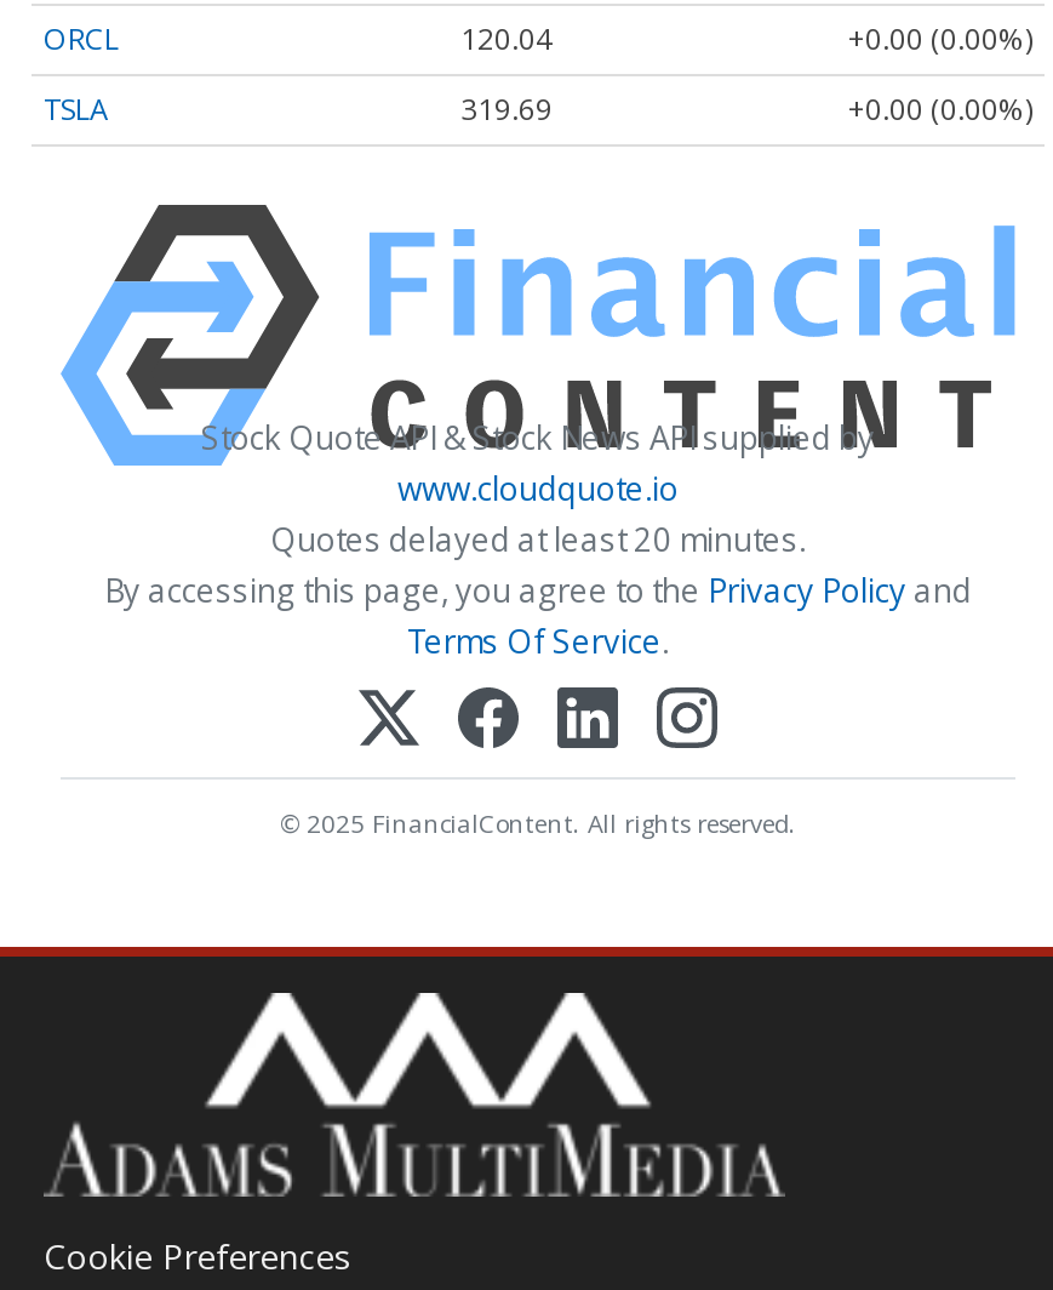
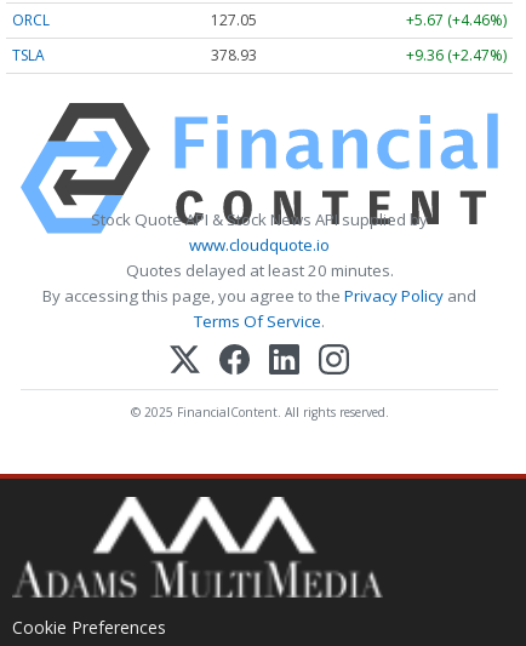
[460,17,553,58] 120.04 -> [211,9,257,30] 127.05
[848,17,1032,58] +0.00 (0.00%) -> [406,9,507,30] +5.67 (+4.46%)
[460,87,553,129] 319.69 -> [211,44,257,65] 378.93
[848,87,1032,129] +0.00 (0.00%) -> [406,44,507,65] +9.36 (+2.47%)

